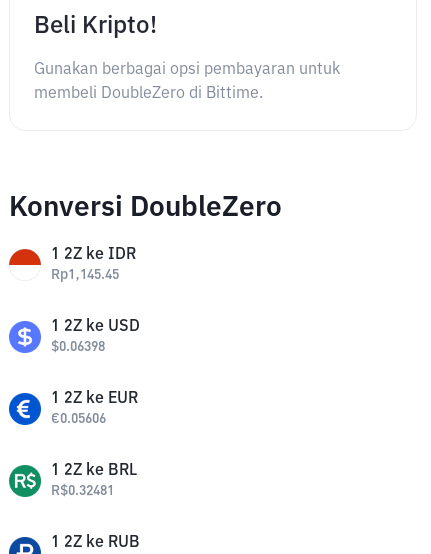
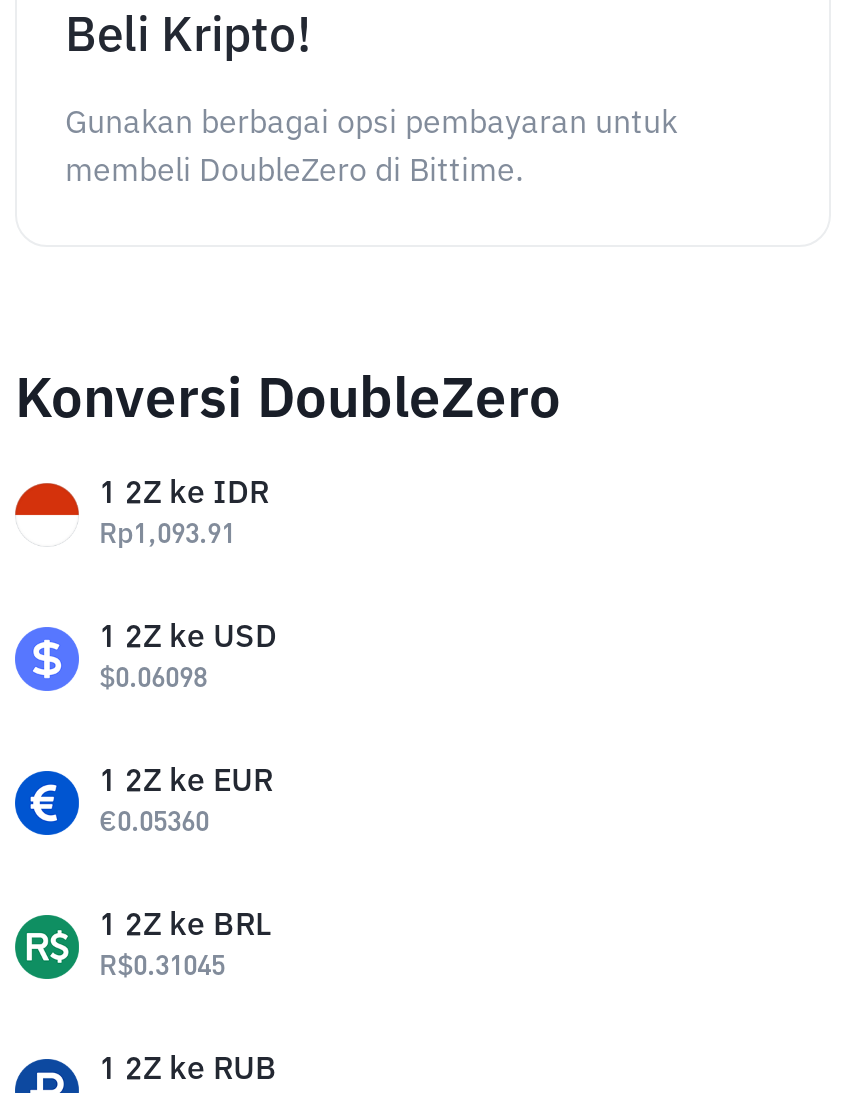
[51,268,119,282] Rp1,145.45 -> [99,521,235,549] Rp1,093.91
[51,340,105,354] $0.06398 -> [99,665,207,693] $0.06098
[51,412,106,426] €0.05606 -> [99,809,209,837] €0.05360
[51,484,114,498] R$0.32481 -> [99,953,225,981] R$0.31045

